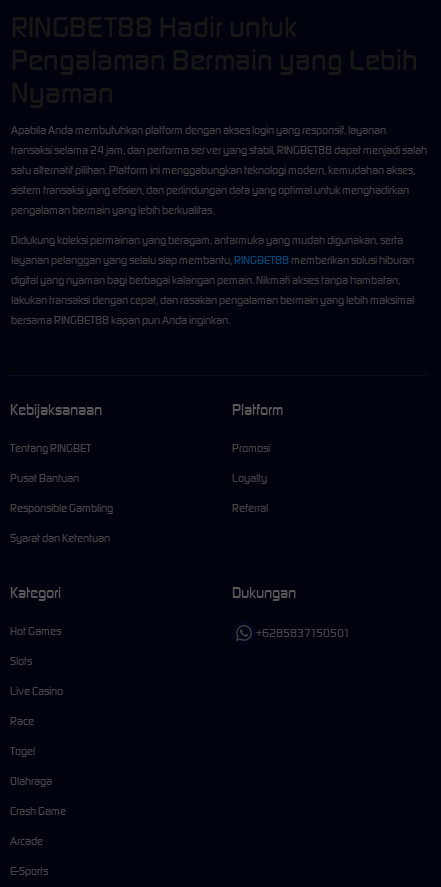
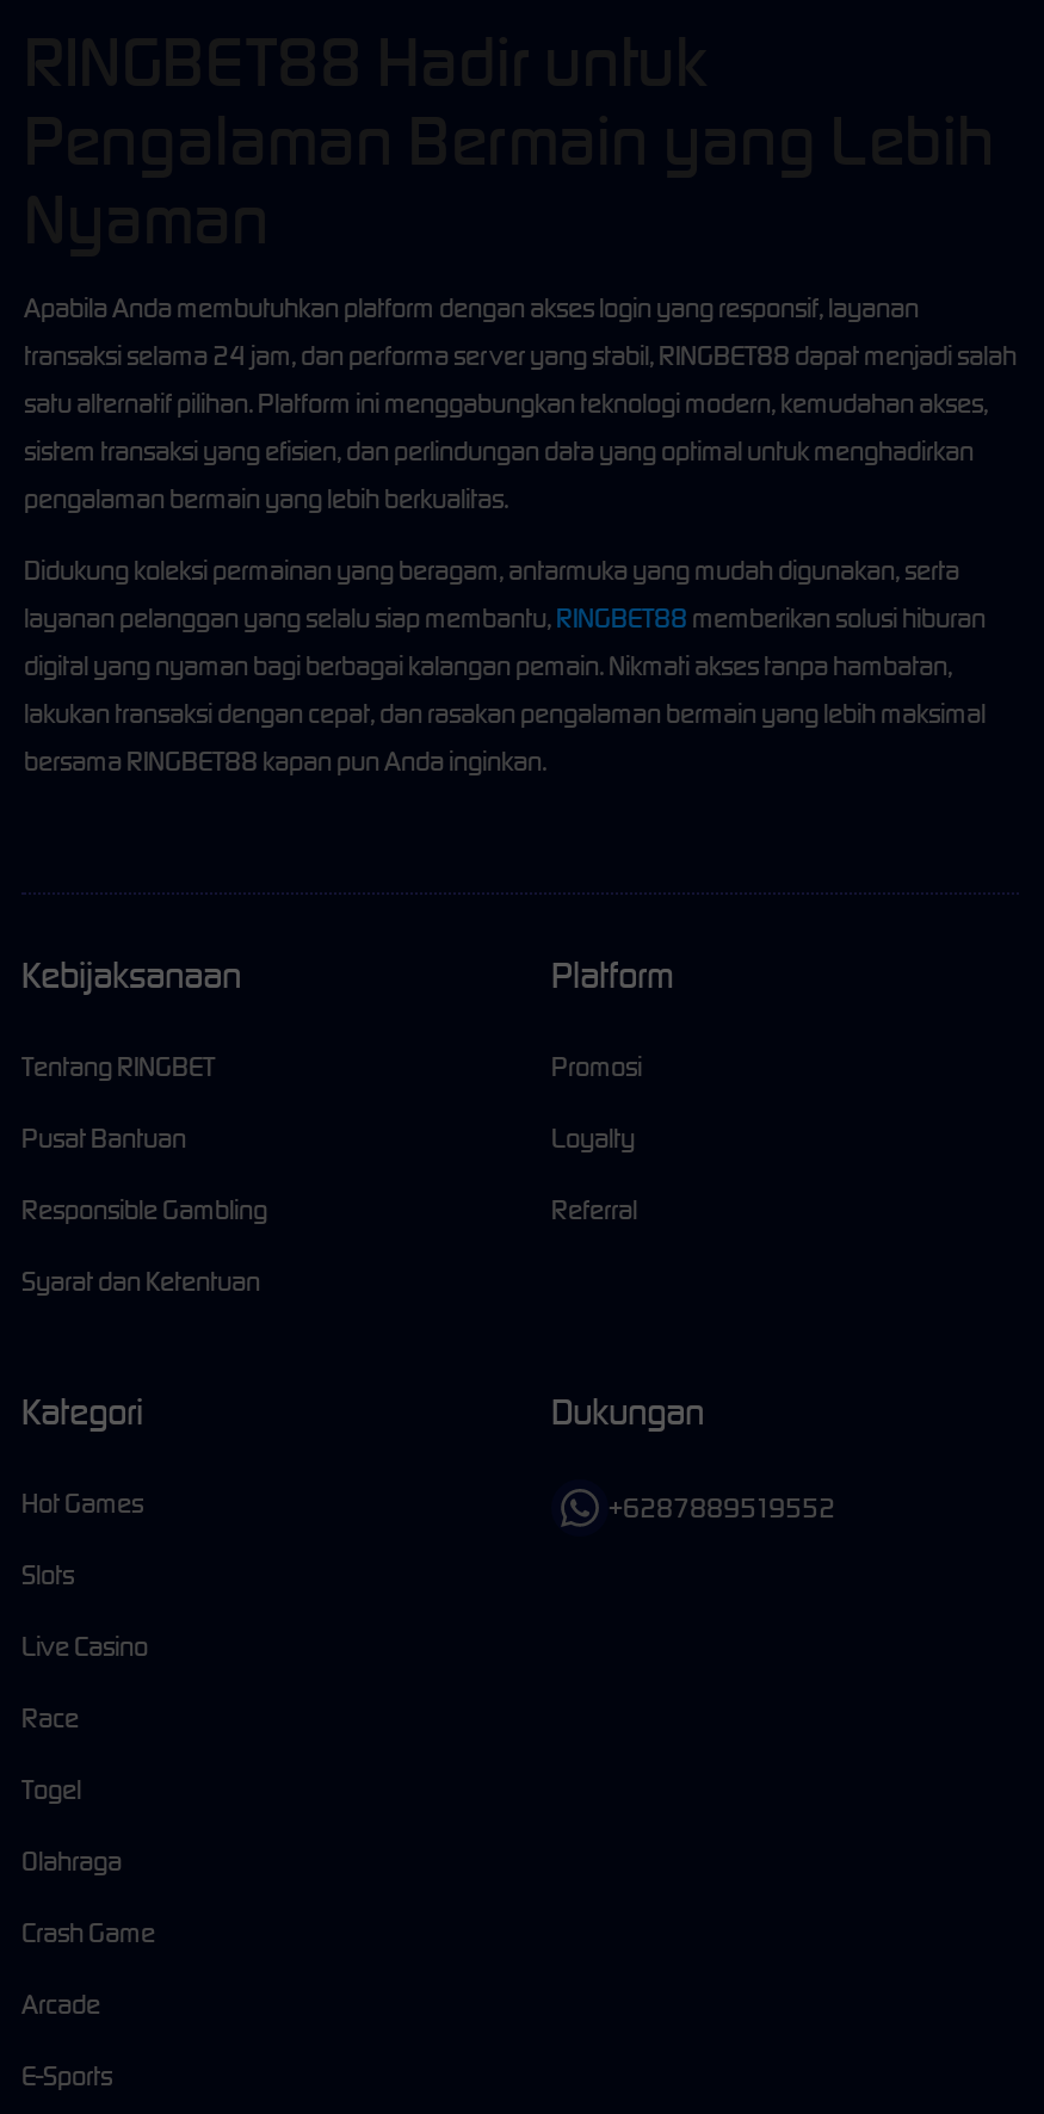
[256,626,350,640] +6285837150501 -> [609,1491,835,1525] +6287889519552

